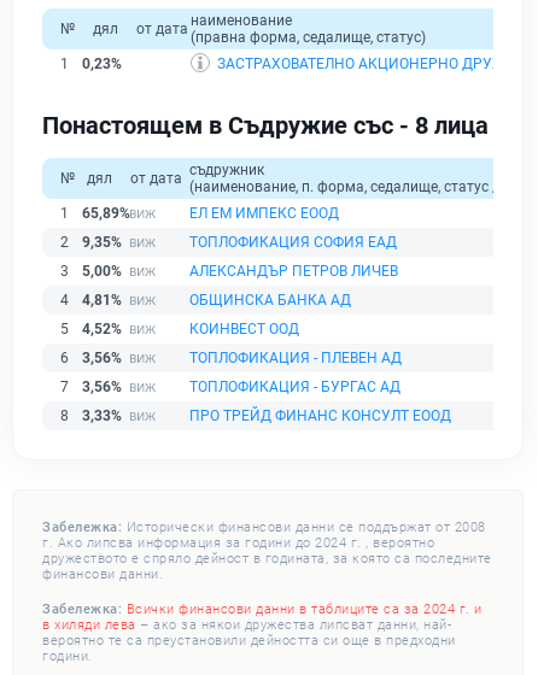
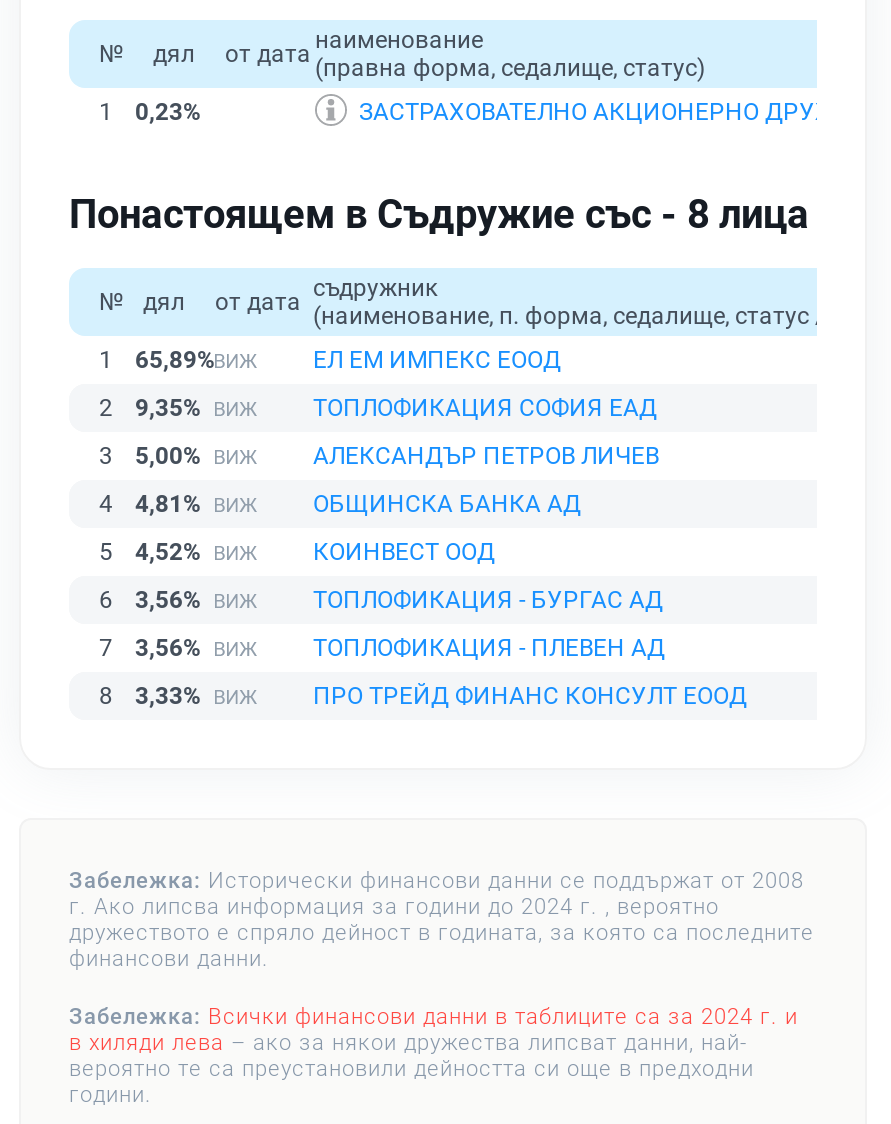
moved [189,350,402,367] -> [313,634,665,662]: ТОПЛОФИКАЦИЯ - ПЛЕВЕН АД
moved [189,379,400,396] -> [313,586,663,614]: ТОПЛОФИКАЦИЯ - БУРГАС АД

